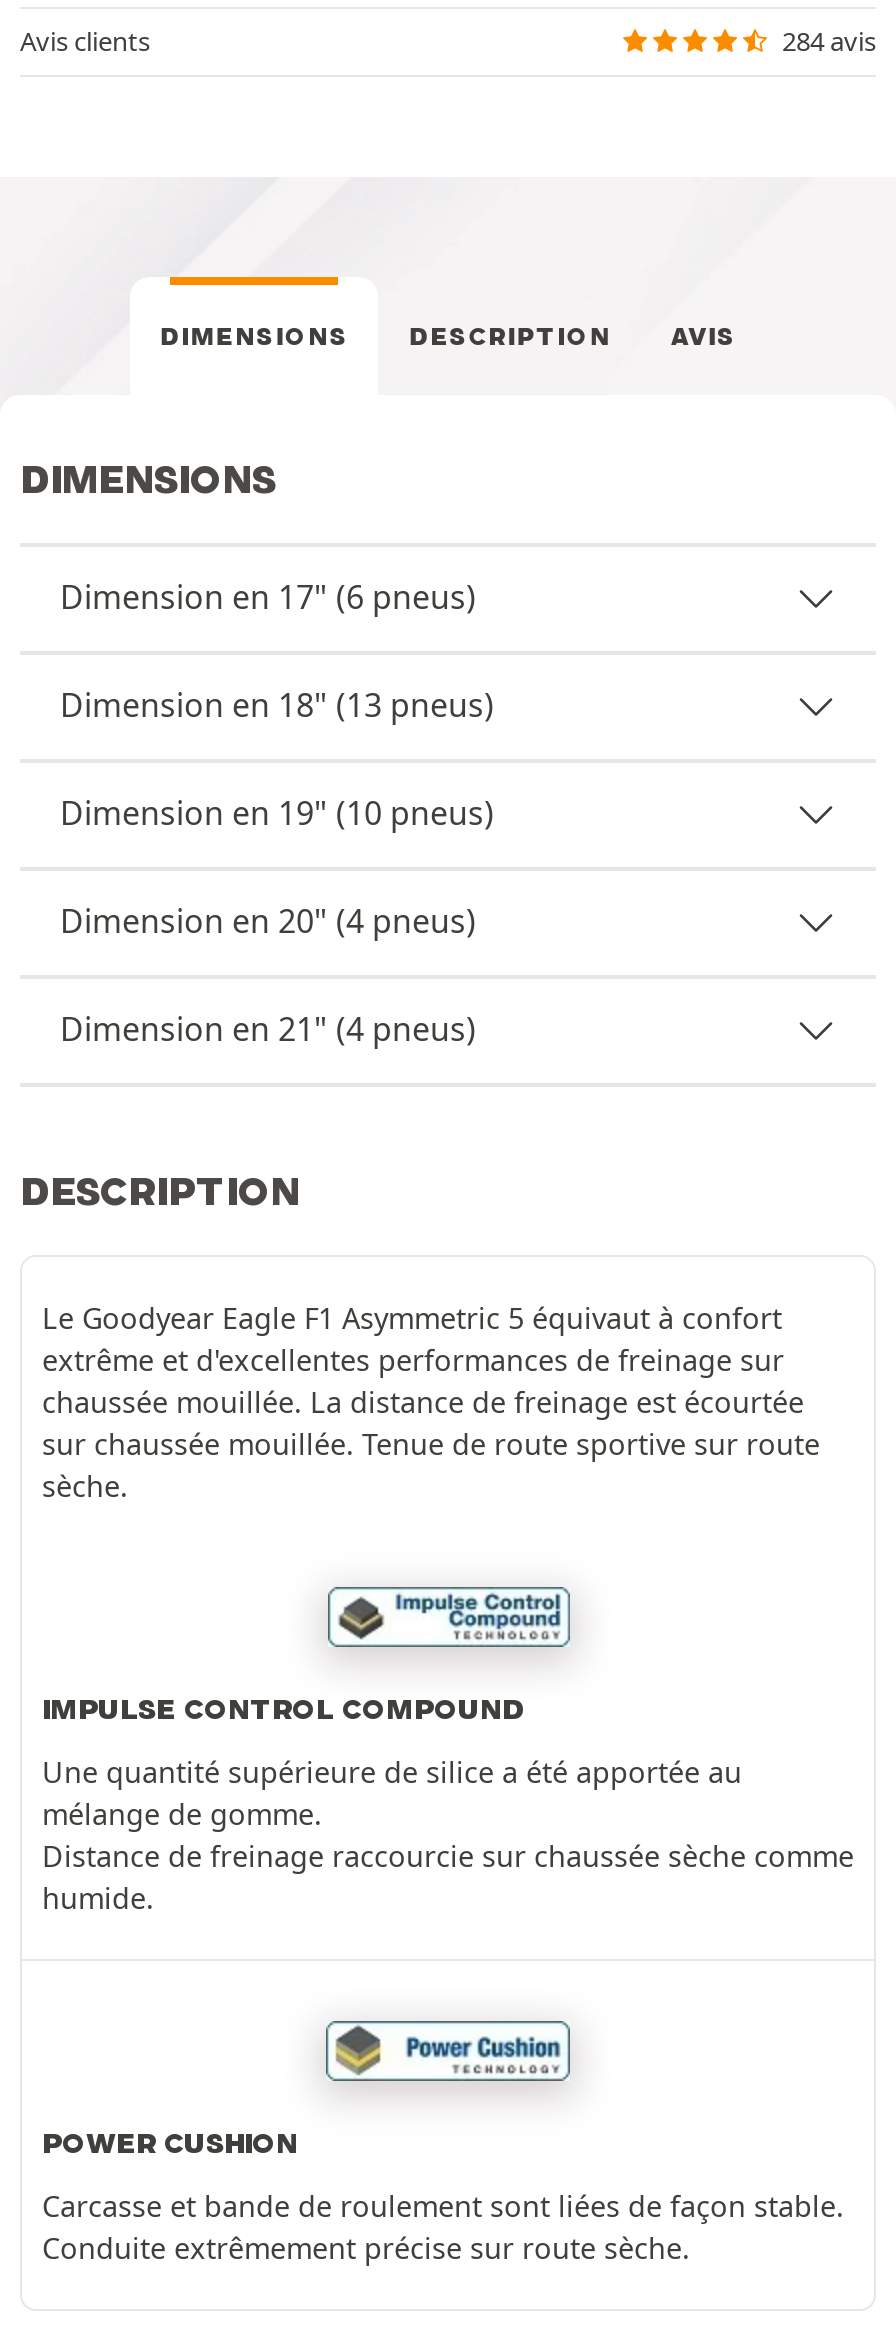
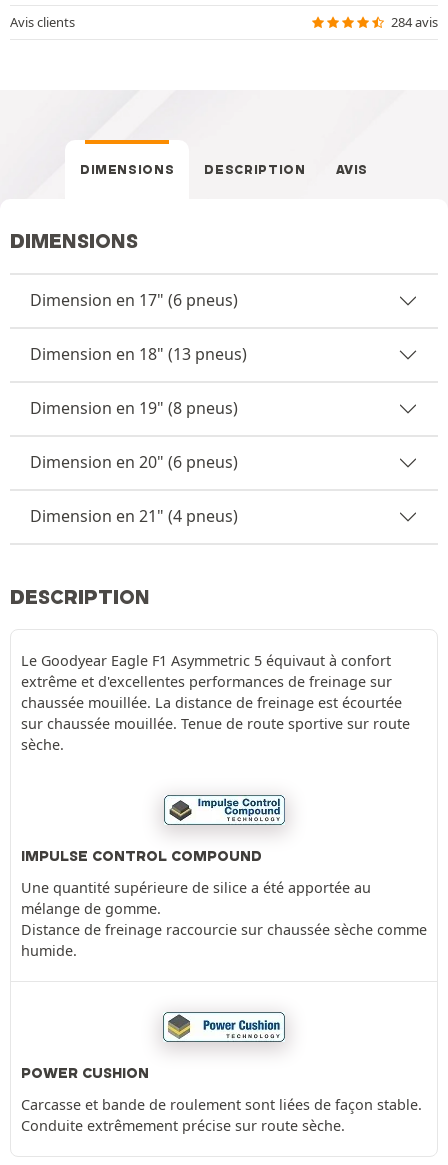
[60,791,494,835] Dimension en 19" (10 pneus) -> [30,397,238,419] Dimension en 19" (8 pneus)
[60,899,476,943] Dimension en 20" (4 pneus) -> [30,451,238,473] Dimension en 20" (6 pneus)

